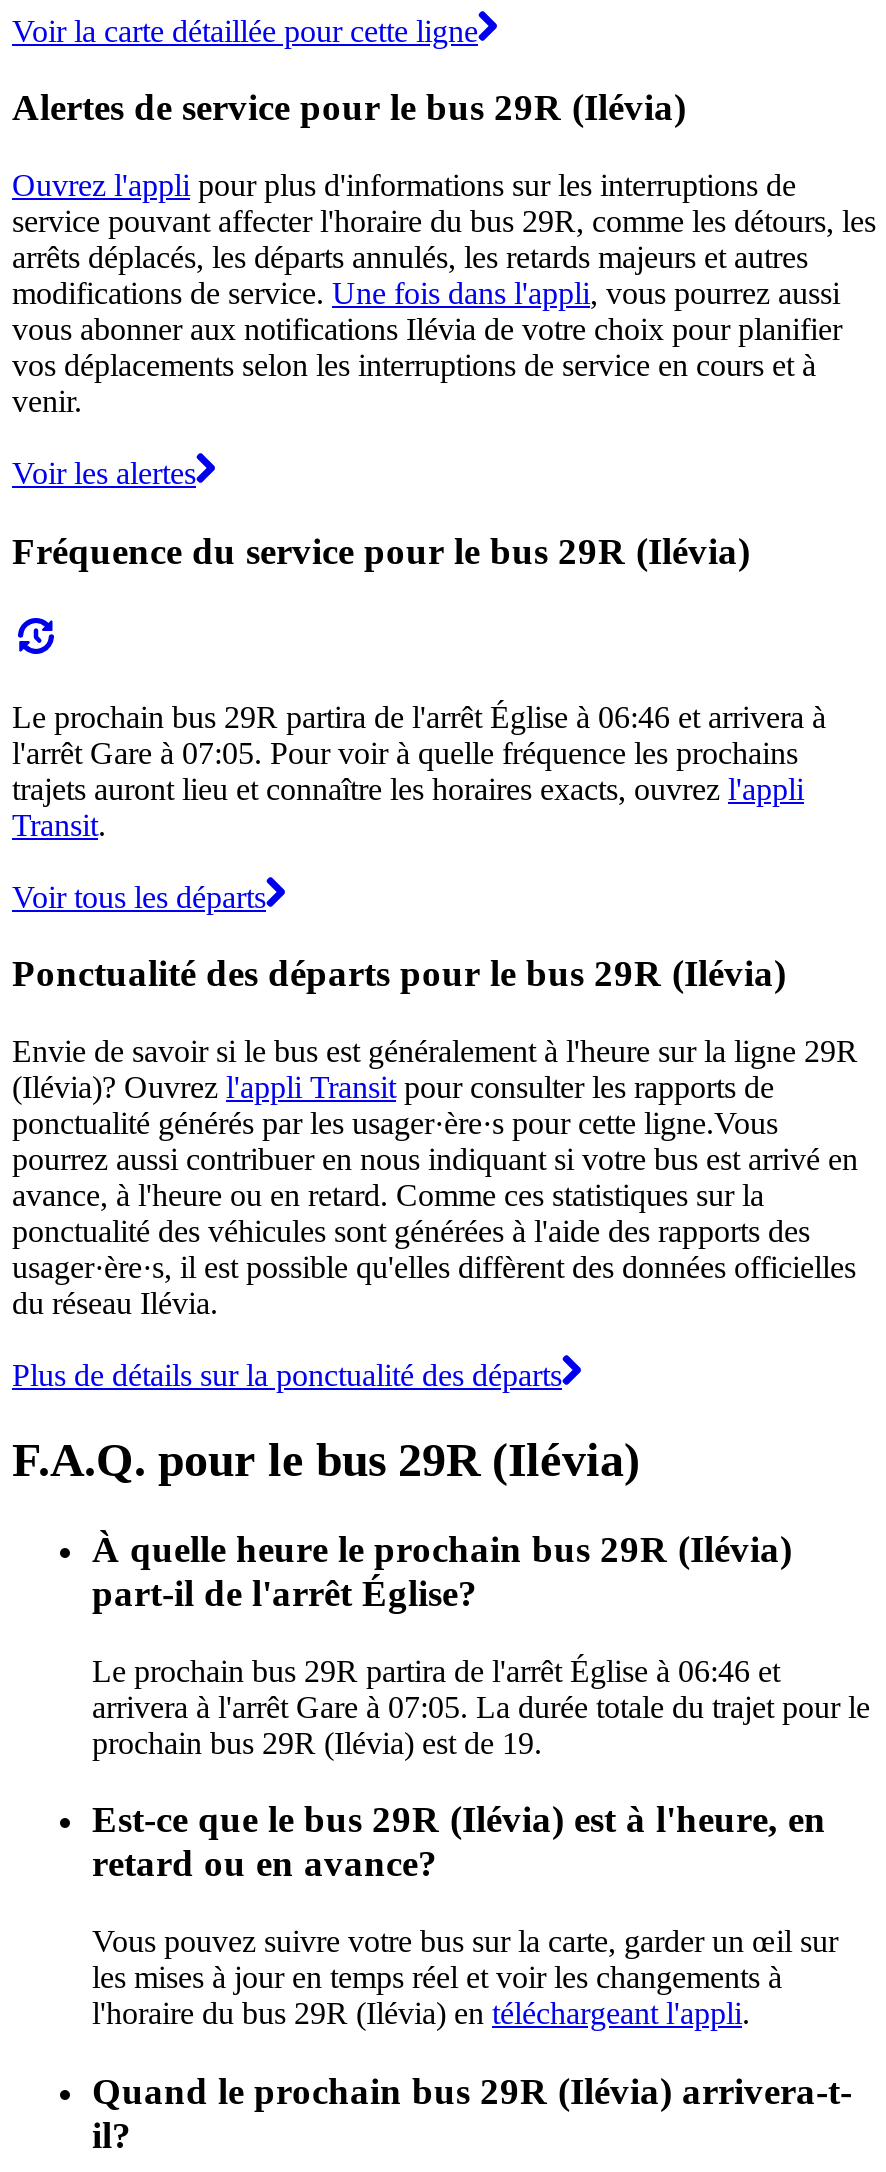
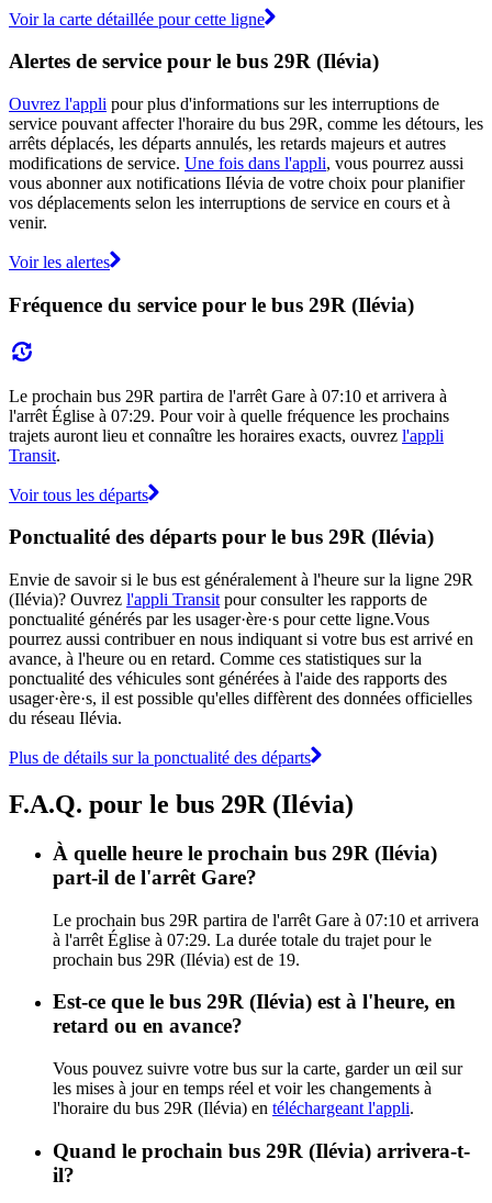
[12,699,826,733] Le prochain bus 29R partira de l'arrêt Église à 06:46 et arrivera à -> [9,386,447,405] Le prochain bus 29R partira de l'arrêt Gare à 07:10 et arrivera à
[12,735,798,769] l'arrêt Gare à 07:05. Pour voir à quelle fréquence les prochains -> [9,406,449,425] l'arrêt Église à 07:29. Pour voir à quelle fréquence les prochains
[92,1572,478,1614] part-il de l'arrêt Église? -> [53,866,257,889] part-il de l'arrêt Gare?
[92,1653,870,1723] Le prochain bus 29R partira de l'arrêt Église à 06:46 et | arrivera à l'arrêt Gare à 07:05. La durée totale du trajet pour le -> [53,910,479,949] Le prochain bus 29R partira de l'arrêt Gare à 07:10 et arrivera | à l'arrêt Église à 07:29. La durée totale du trajet pour le

